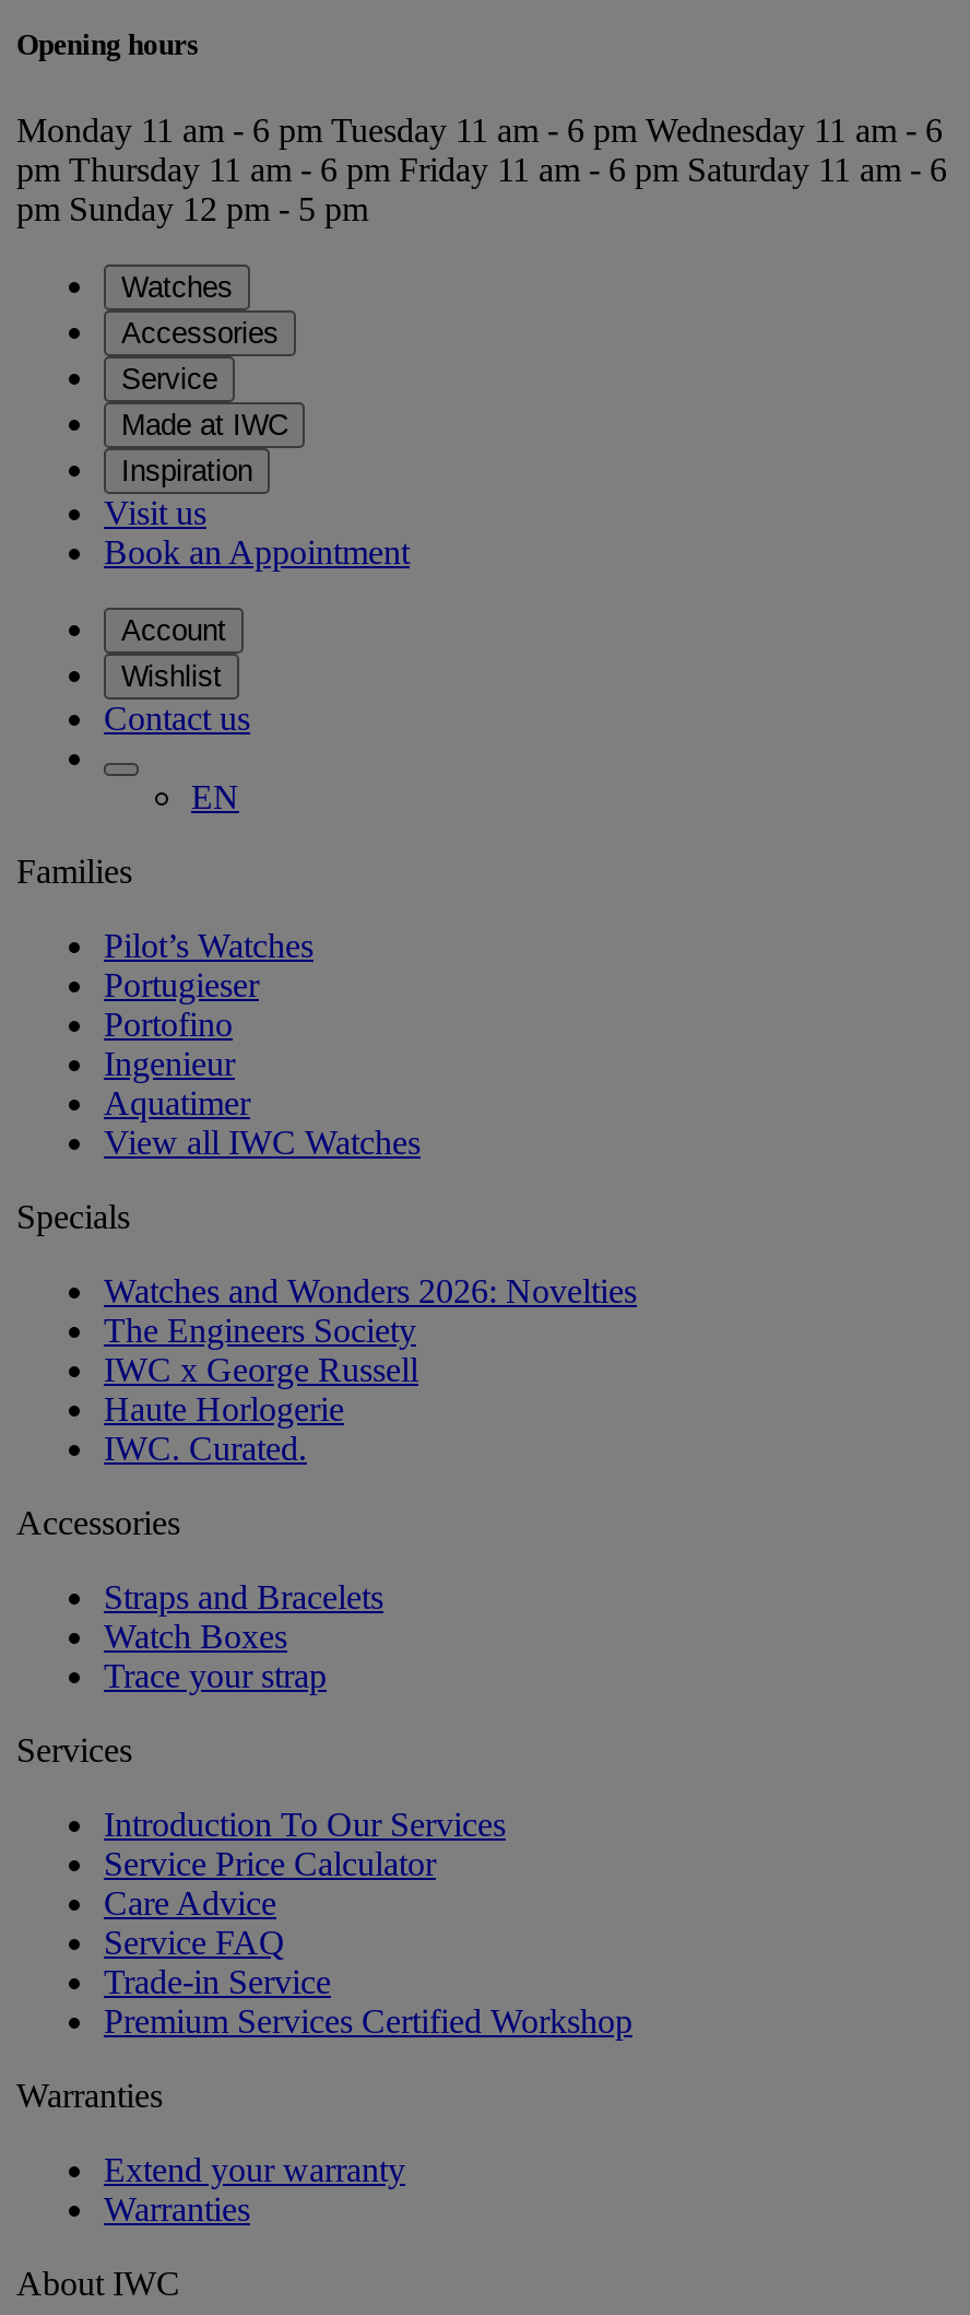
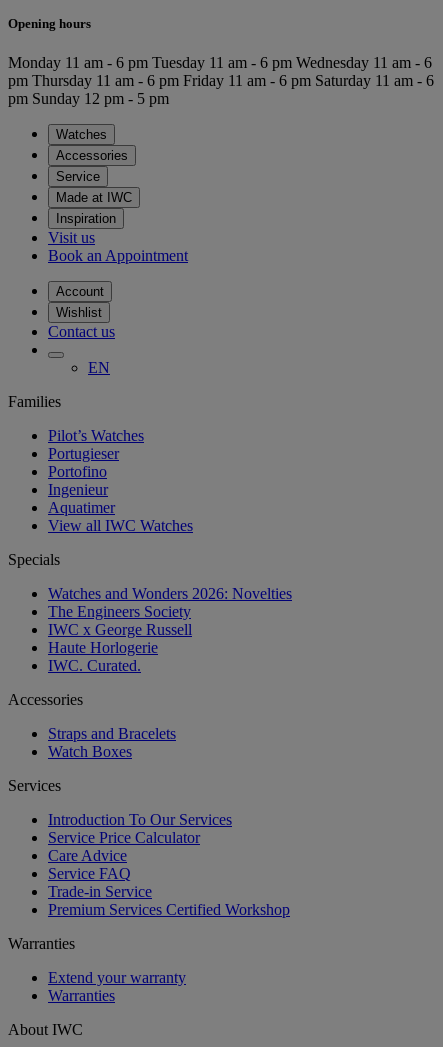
[104,1657,327,1694] Trace your strap -> none

